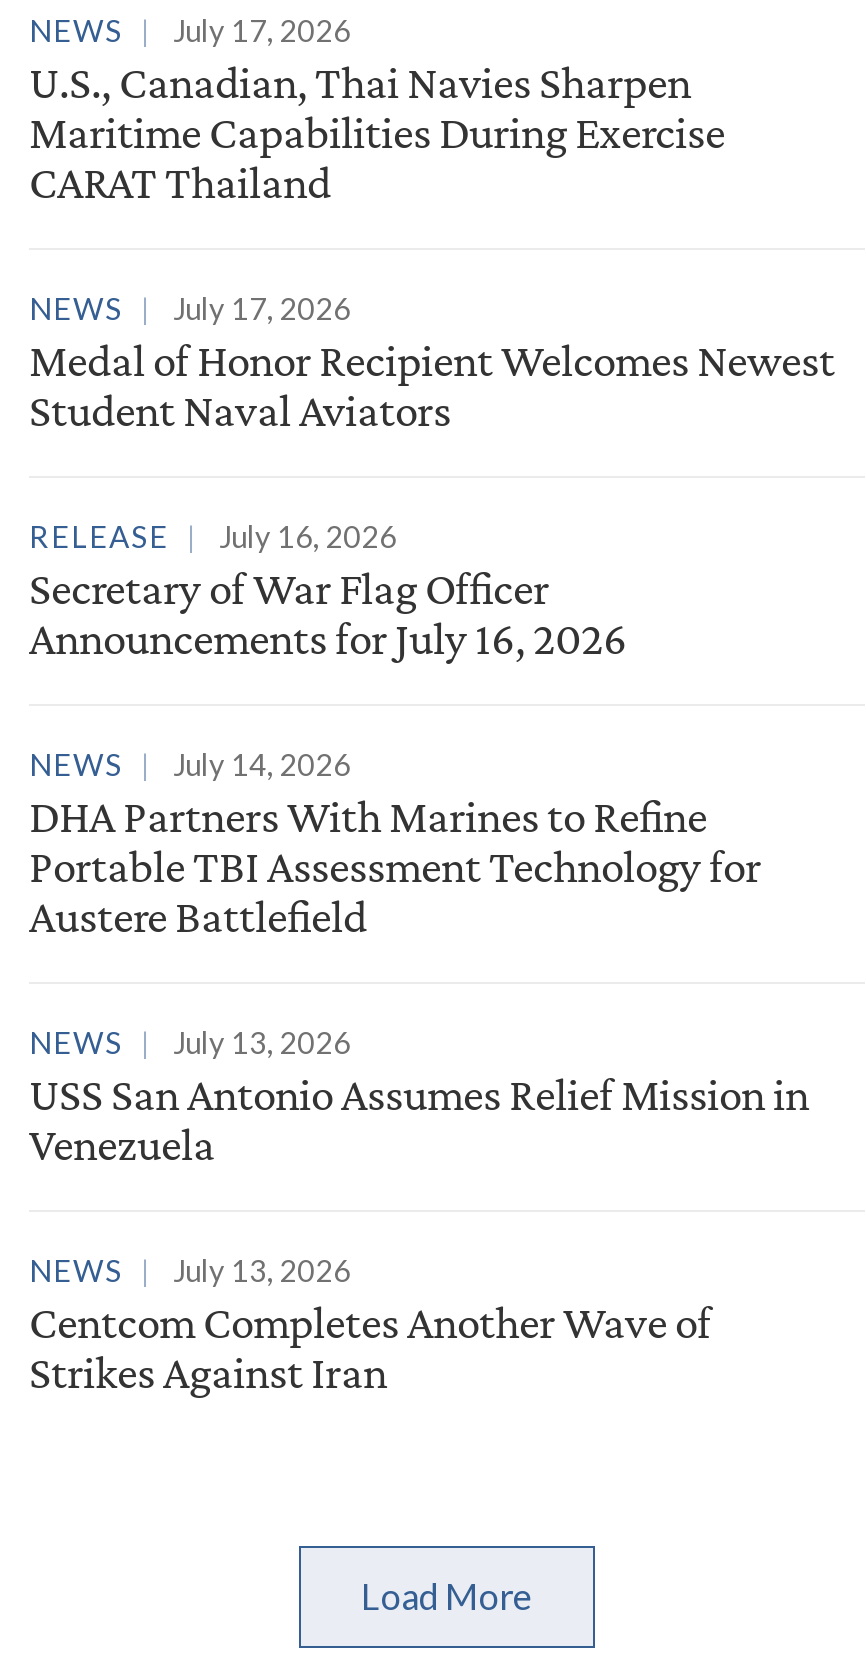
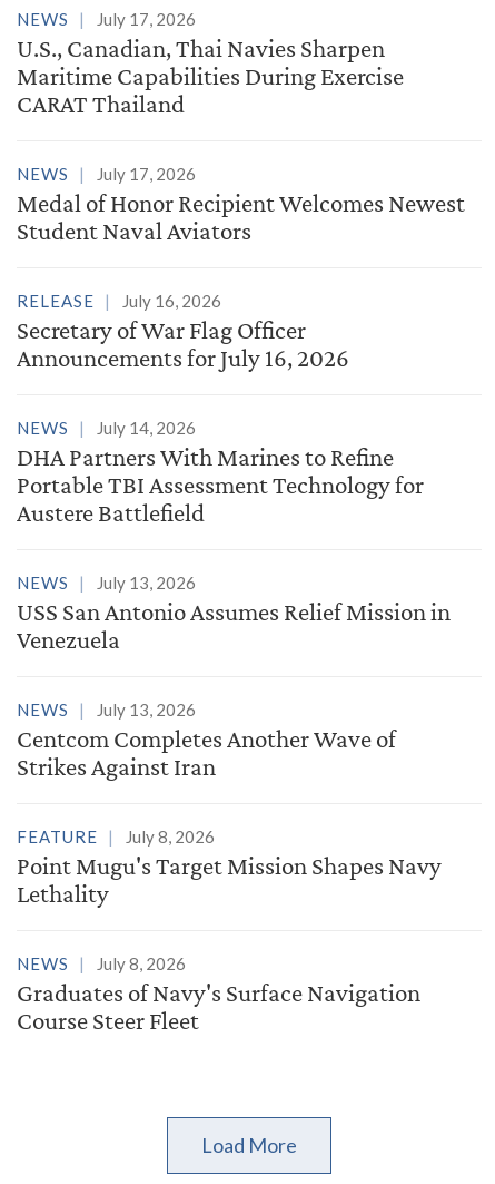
none -> [17,826,442,1035] FEATURE | July 8, 2026 | Point Mugu's Target Mission Shapes Navy | Lethality | NEWS | July 8, 2026 | Graduates of Navy's Surface Navigation | Course Steer Fleet

